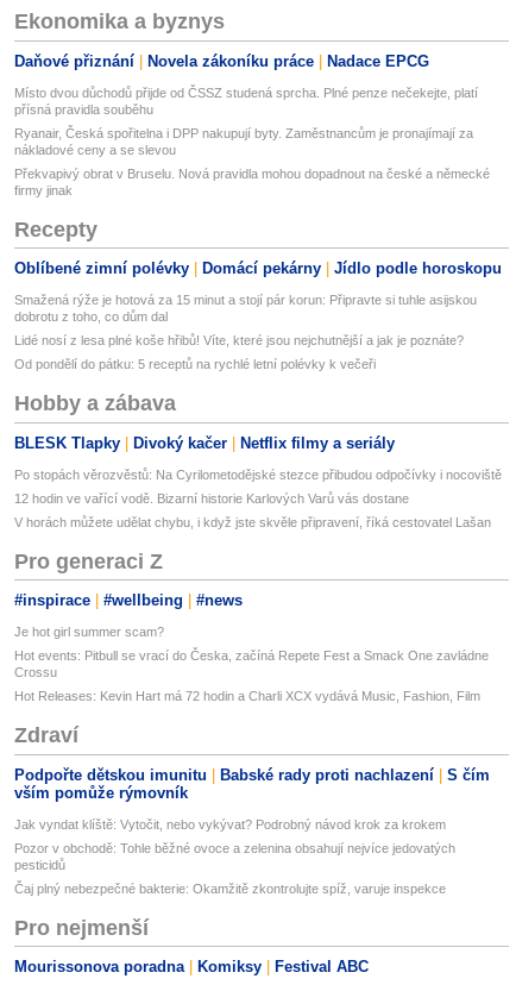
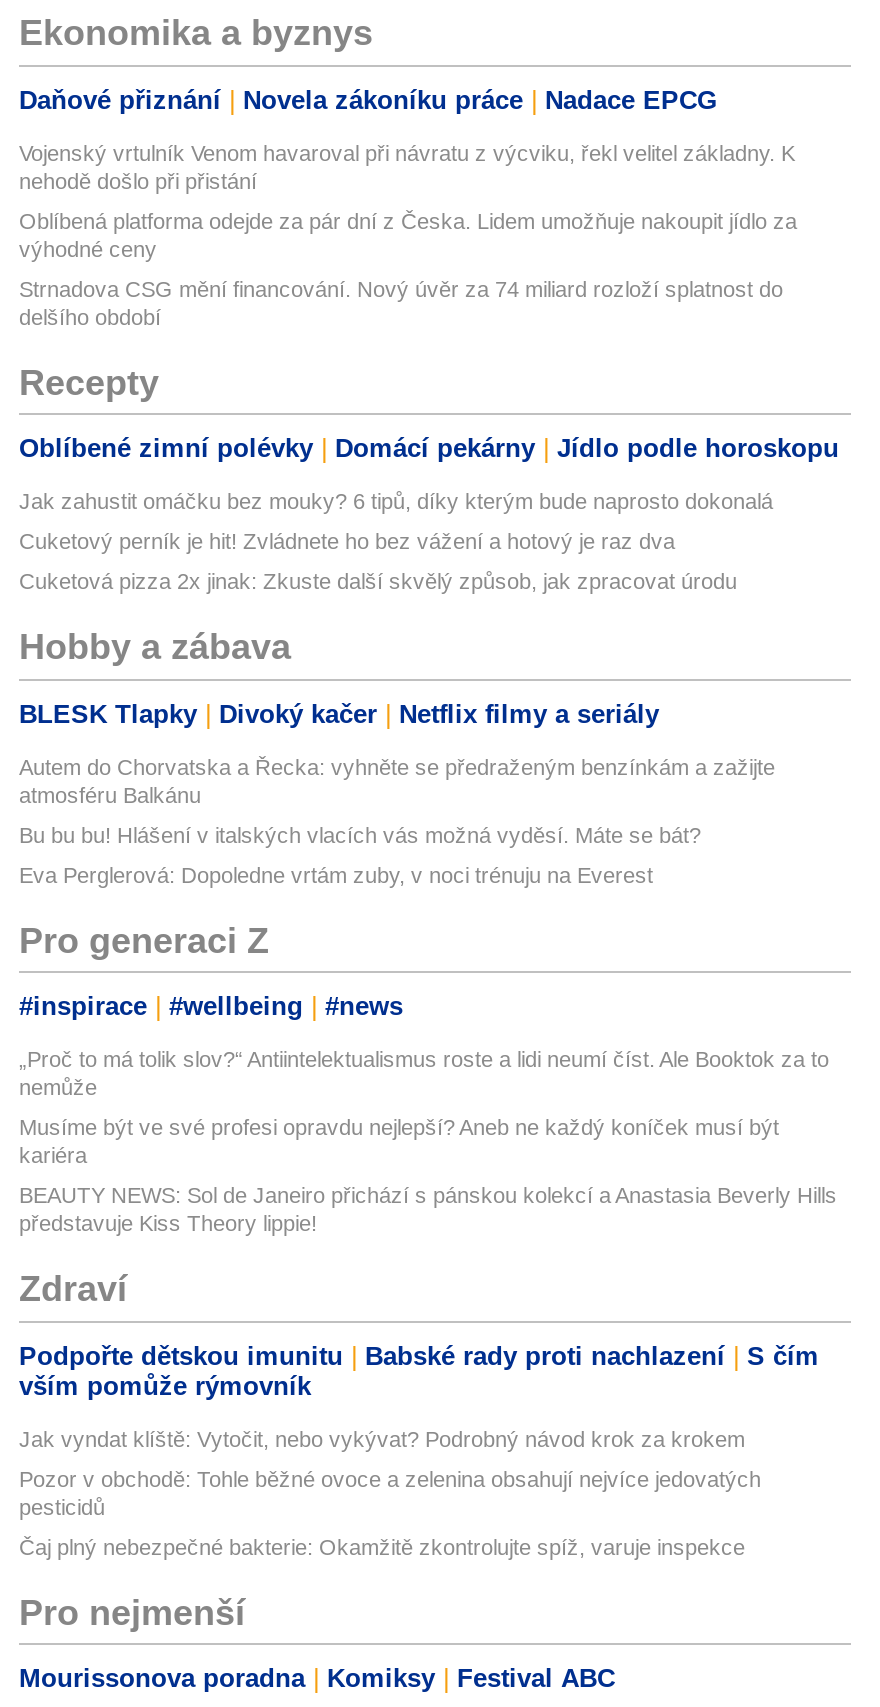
[14,86,478,116] Místo dvou důchodů přijde od ČSSZ studená sprcha. Plné penze nečekejte, platí | přísná pravidla souběhu -> [19,141,795,193] Vojenský vrtulník Venom havaroval při návratu z výcviku, řekl velitel základny. K | nehodě došlo při přistání
[14,126,473,157] Ryanair, Česká spořitelna i DPP nakupují byty. Zaměstnancům je pronajímají za | nákladové ceny a se slevou -> [19,209,797,261] Oblíbená platforma odejde za pár dní z Česka. Lidem umožňuje nakoupit jídlo za | výhodné ceny
[14,166,490,197] Překvapivý obrat v Bruselu. Nová pravidla mohou dopadnout na české a německé | firmy jinak -> [19,277,783,329] Strnadova CSG mění financování. Nový úvěr za 74 miliard rozloží splatnost do | delšího období
[14,293,477,324] Smažená rýže je hotová za 15 minut a stojí pár korun: Připravte si tuhle asijskou | dobrotu z toho, co dům dal -> [19,490,773,514] Jak zahustit omáčku bez mouky? 6 tipů, díky kterým bude naprosto dokonalá
[14,334,464,348] Lidé nosí z lesa plné koše hřibů! Víte, které jsou nejchutnější a jak je poznáte? -> [19,530,675,554] Cuketový perník je hit! Zvládnete ho bez vážení a hotový je raz dva
[14,357,376,372] Od pondělí do pátku: 5 receptů na rychlé letní polévky k večeři -> [19,570,737,594] Cuketová pizza 2x jinak: Zkuste další skvělý způsob, jak zpracovat úrodu
[14,467,502,482] Po stopách věrozvěstů: Na Cyrilometodějské stezce přibudou odpočívky i nocoviště -> [19,755,775,807] Autem do Chorvatska a Řecka: vyhněte se předraženým benzínkám a zažijte | atmosféru Balkánu
[14,491,409,505] 12 hodin ve vařící vodě. Bizarní historie Karlových Varů vás dostane -> [19,823,701,847] Bu bu bu! Hlášení v italských vlacích vás možná vyděsí. Máte se bát?
[14,515,491,529] V horách můžete udělat chybu, i když jste skvěle připravení, říká cestovatel Lašan -> [19,863,653,887] Eva Perglerová: Dopoledne vrtám zuby, v noci trénuju na Everest
[14,625,164,639] Je hot girl summer scam? -> [19,1048,829,1100] „Proč to má tolik slov?“ Antiintelektualismus roste a lidi neumí číst. Ale Booktok za to | nemůže
[14,649,489,680] Hot events: Pitbull se vrací do Česka, začíná Repete Fest a Smack One zavládne | Crossu -> [19,1116,779,1168] Musíme být ve své profesi opravdu nejlepší? Aneb ne každý koníček musí být | kariéra
[14,689,480,704] Hot Releases: Kevin Hart má 72 hodin a Charli XCX vydává Music, Fashion, Film -> [19,1184,837,1236] BEAUTY NEWS: Sol de Janeiro přichází s pánskou kolekcí a Anastasia Beverly Hills | představuje Kiss Theory lippie!

